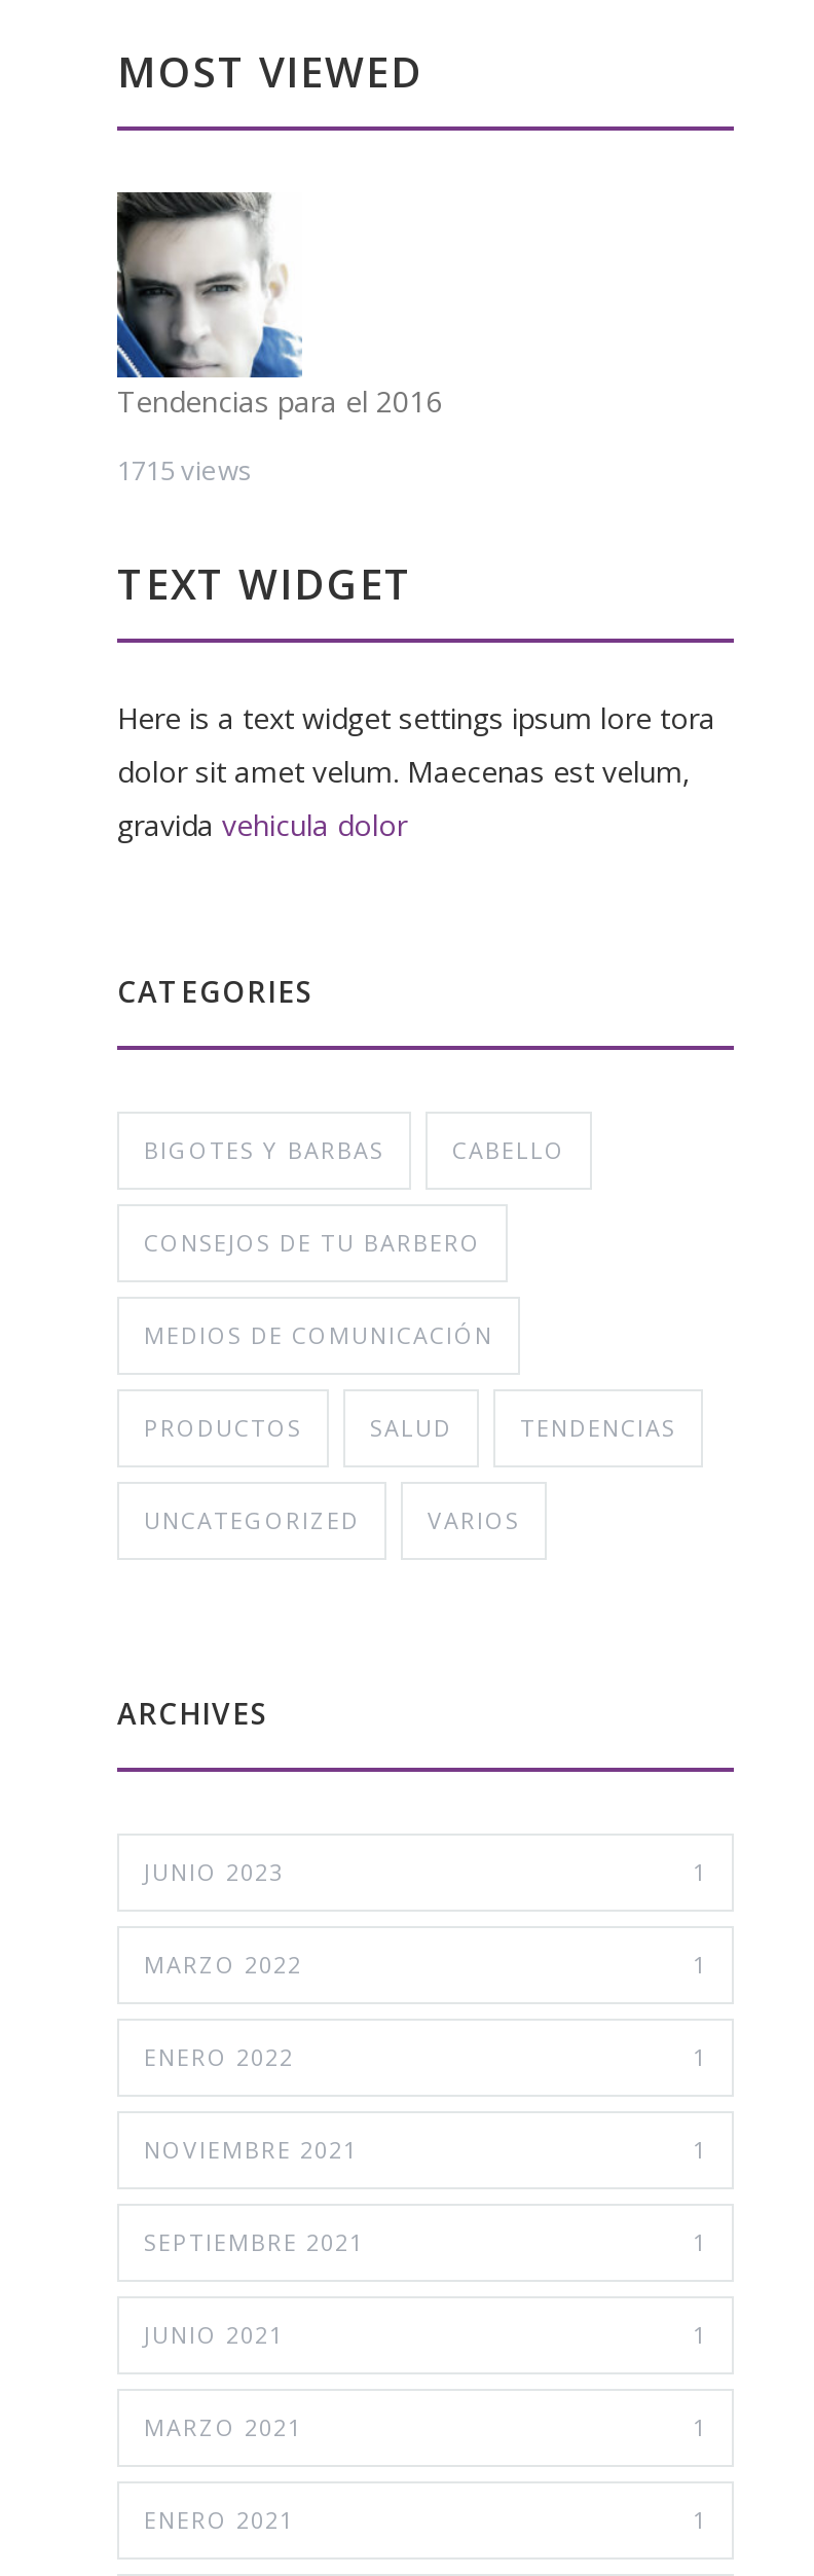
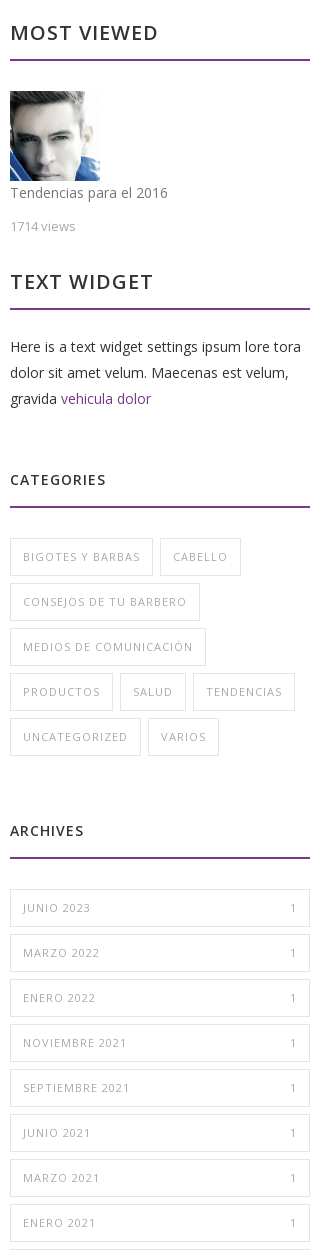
[117,451,253,488] 1715 views -> [10,217,76,235] 1714 views

